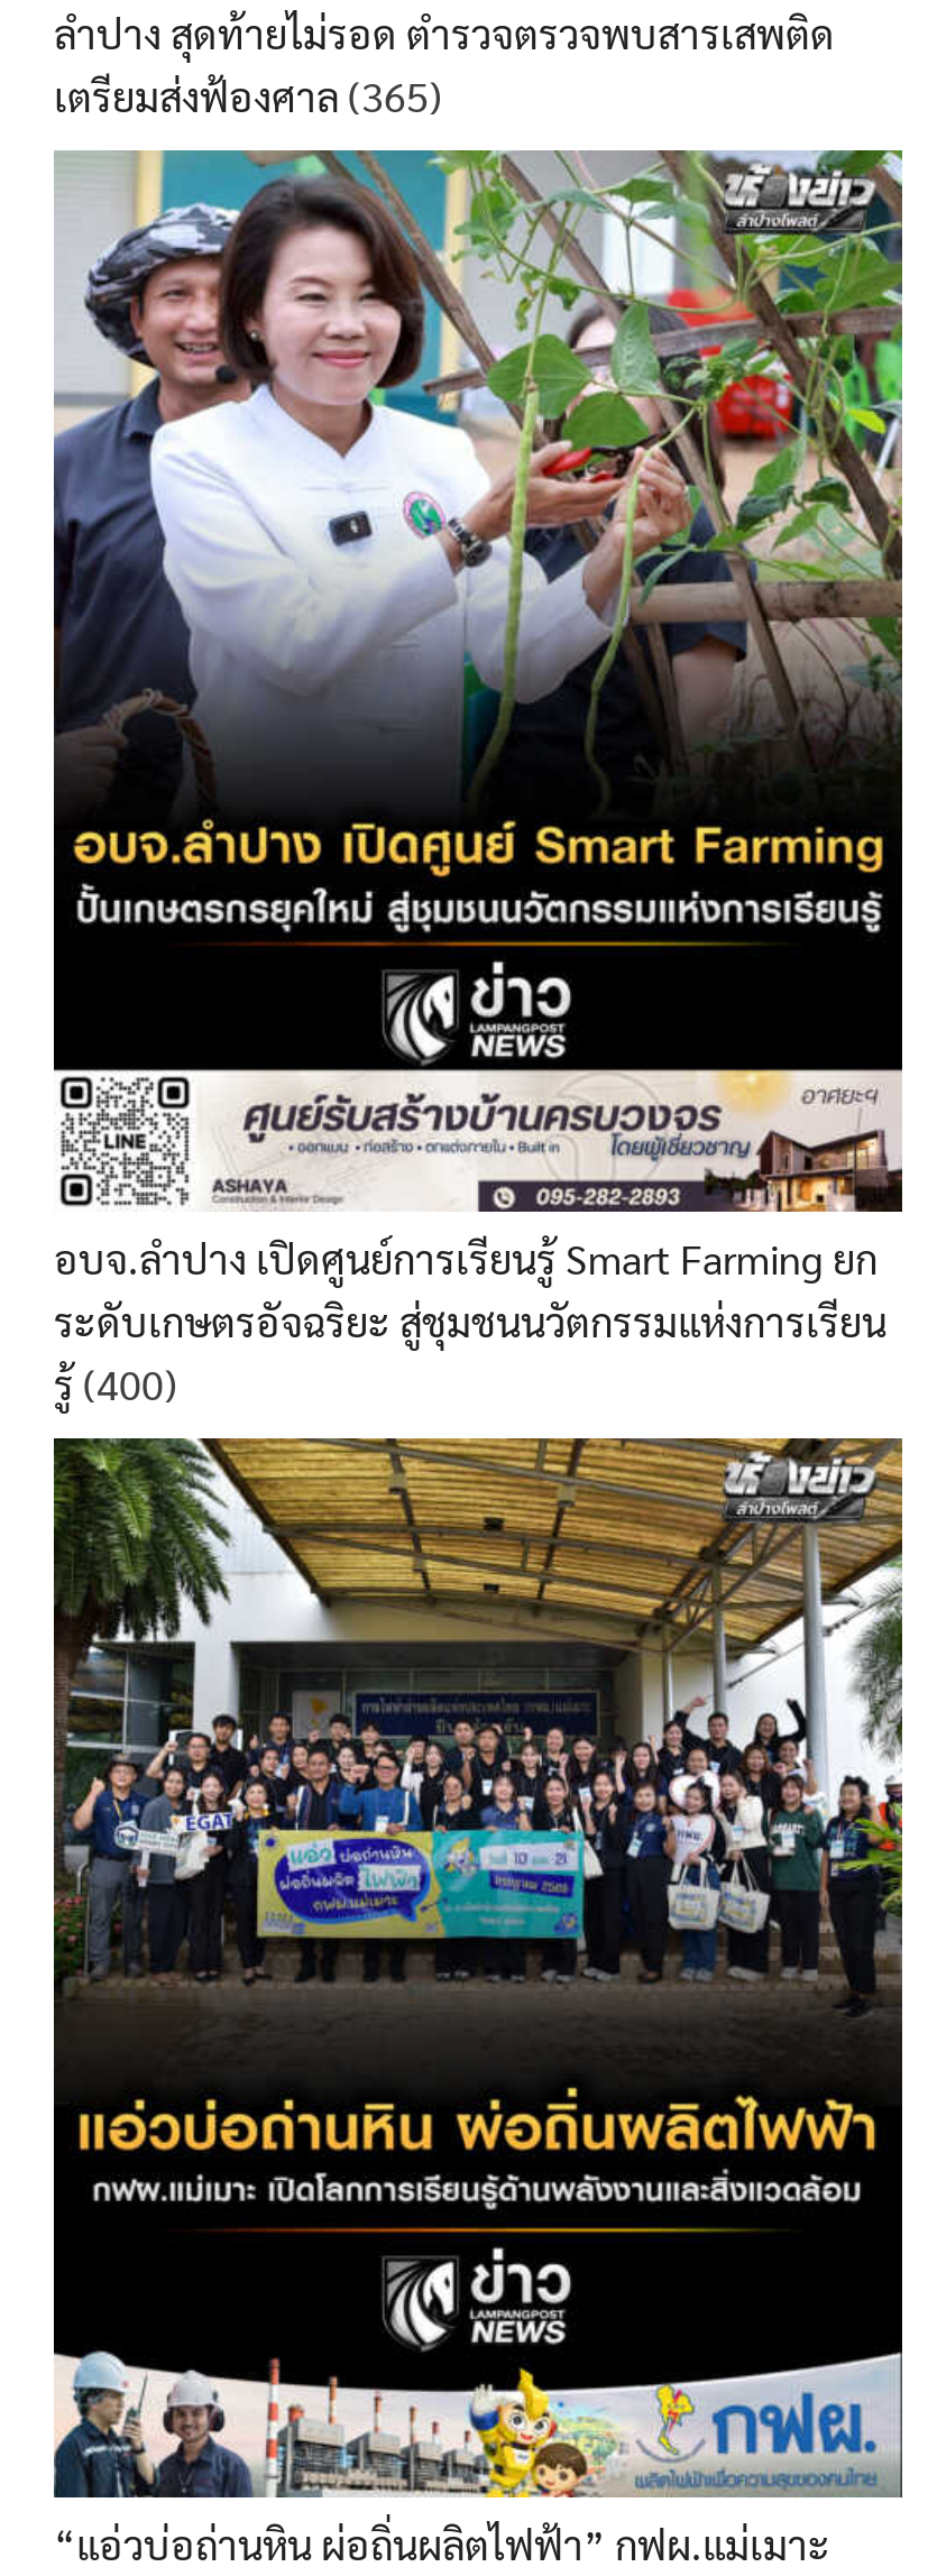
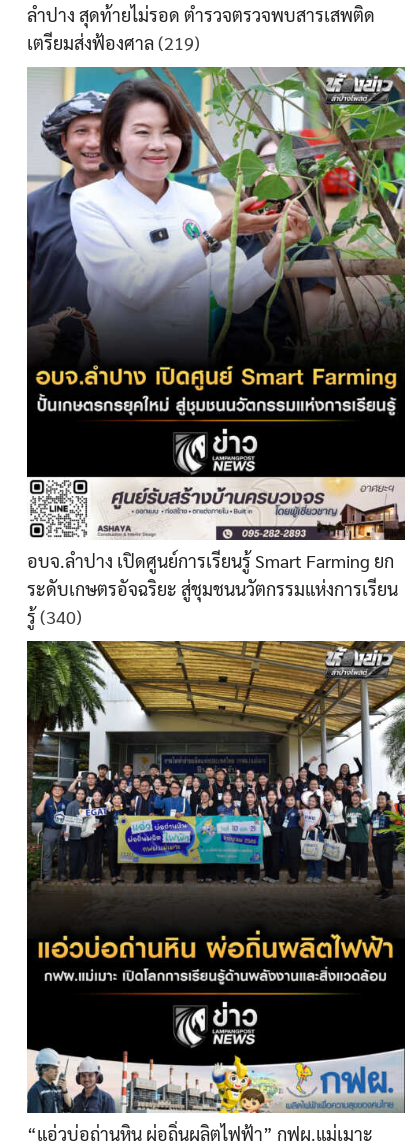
[54,70,442,121] เตรียมส่งฟ้องศาล (365) -> [27,31,200,54] เตรียมส่งฟ้องศาล (219)
[54,1356,177,1408] รู้ (400) -> [27,604,82,627] รู้ (340)

